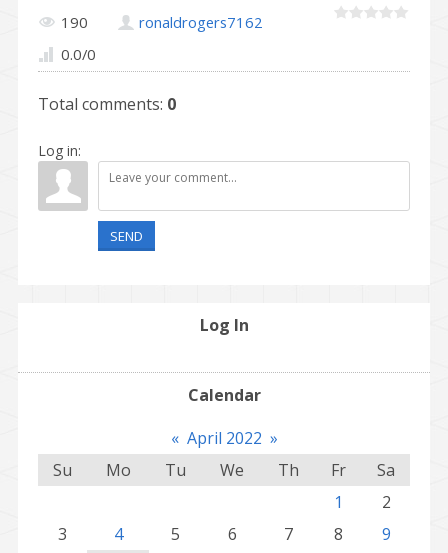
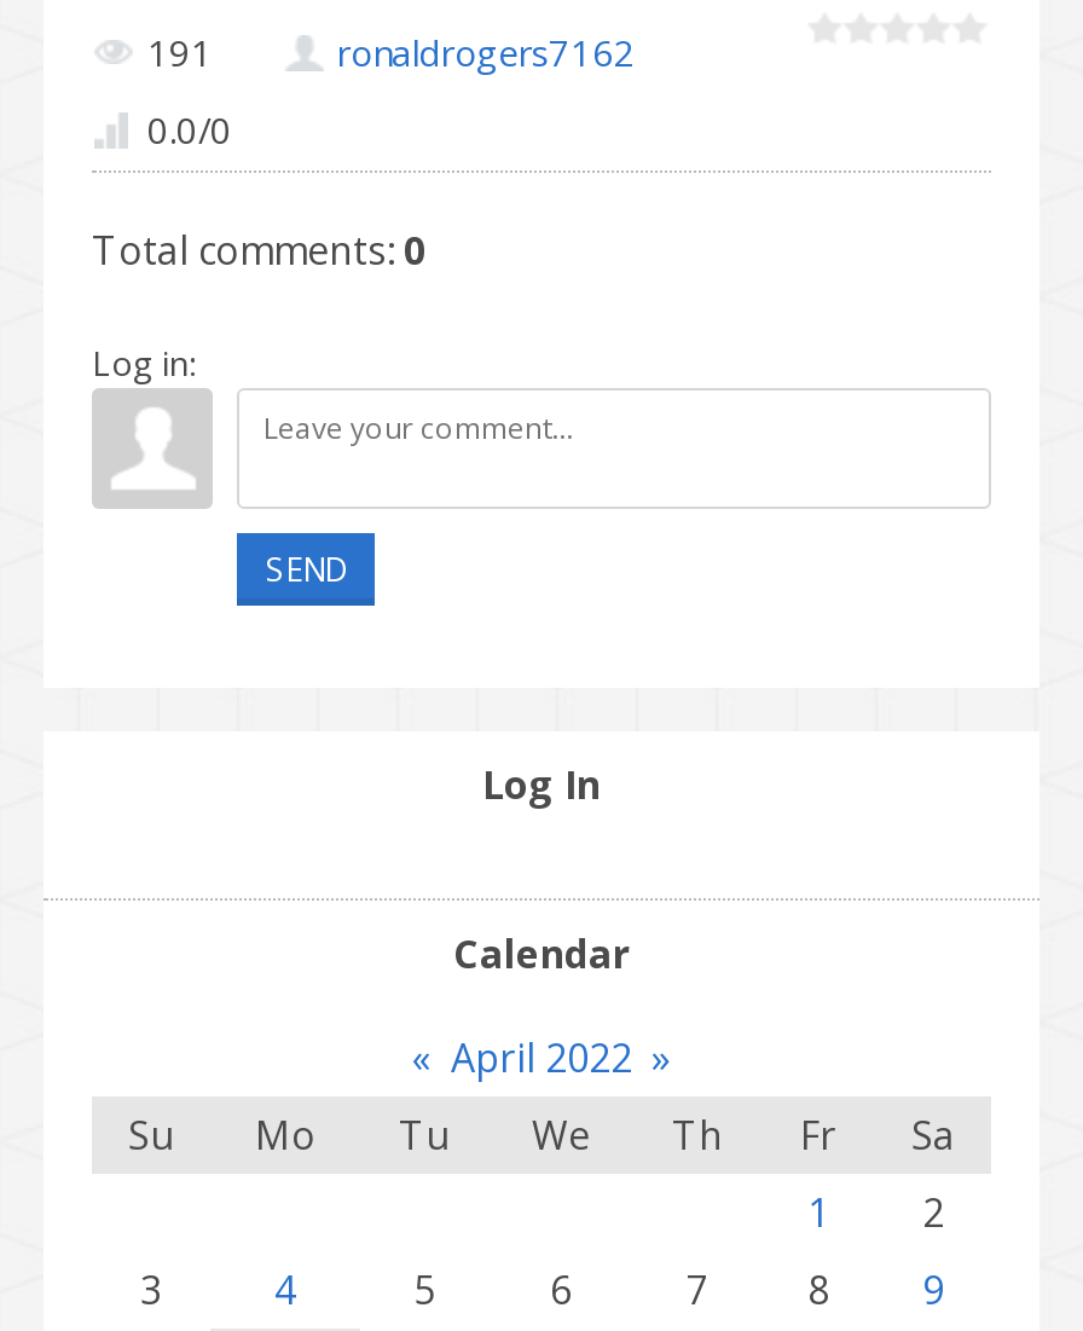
[61,12,88,32] 190 -> [147,28,213,76] 191

